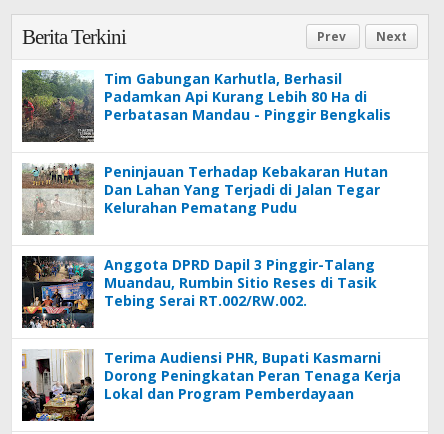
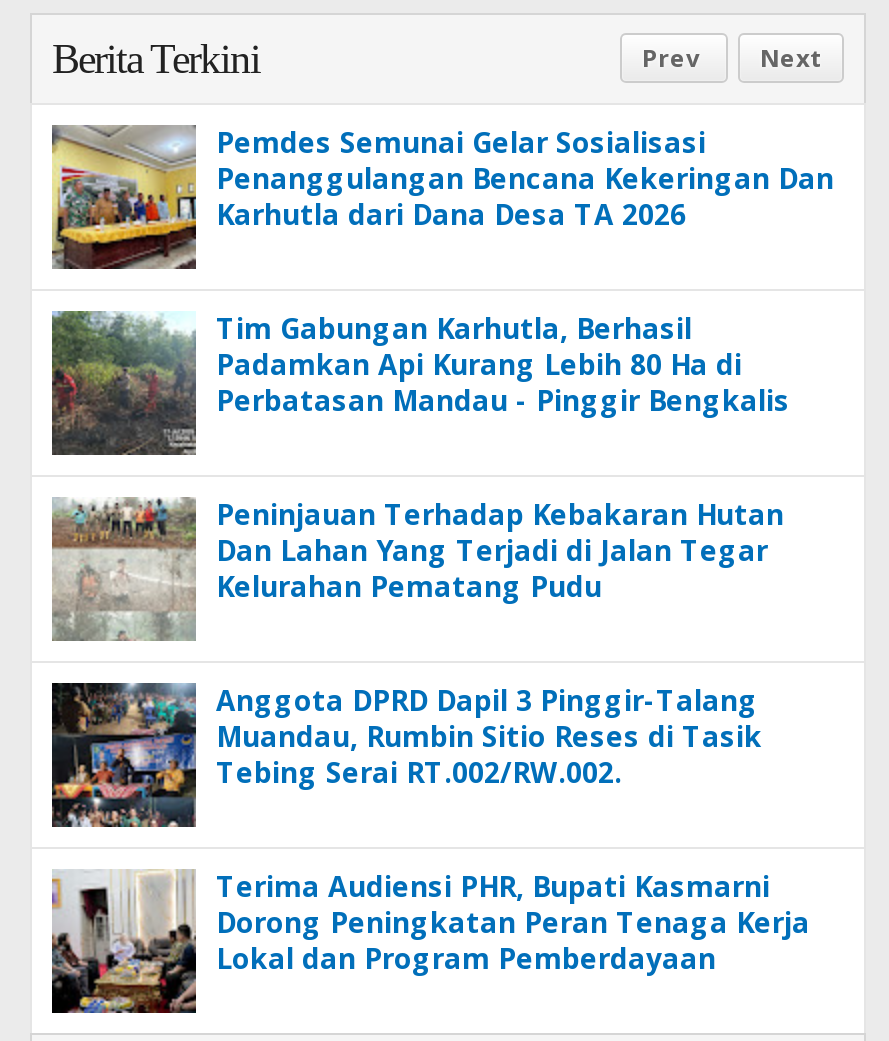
none -> [52,123,834,269] [image] | Pemdes Semunai Gelar Sosialisasi | Penanggulangan Bencana Kekeringan Dan | Karhutla dari Dana Desa TA 2026

